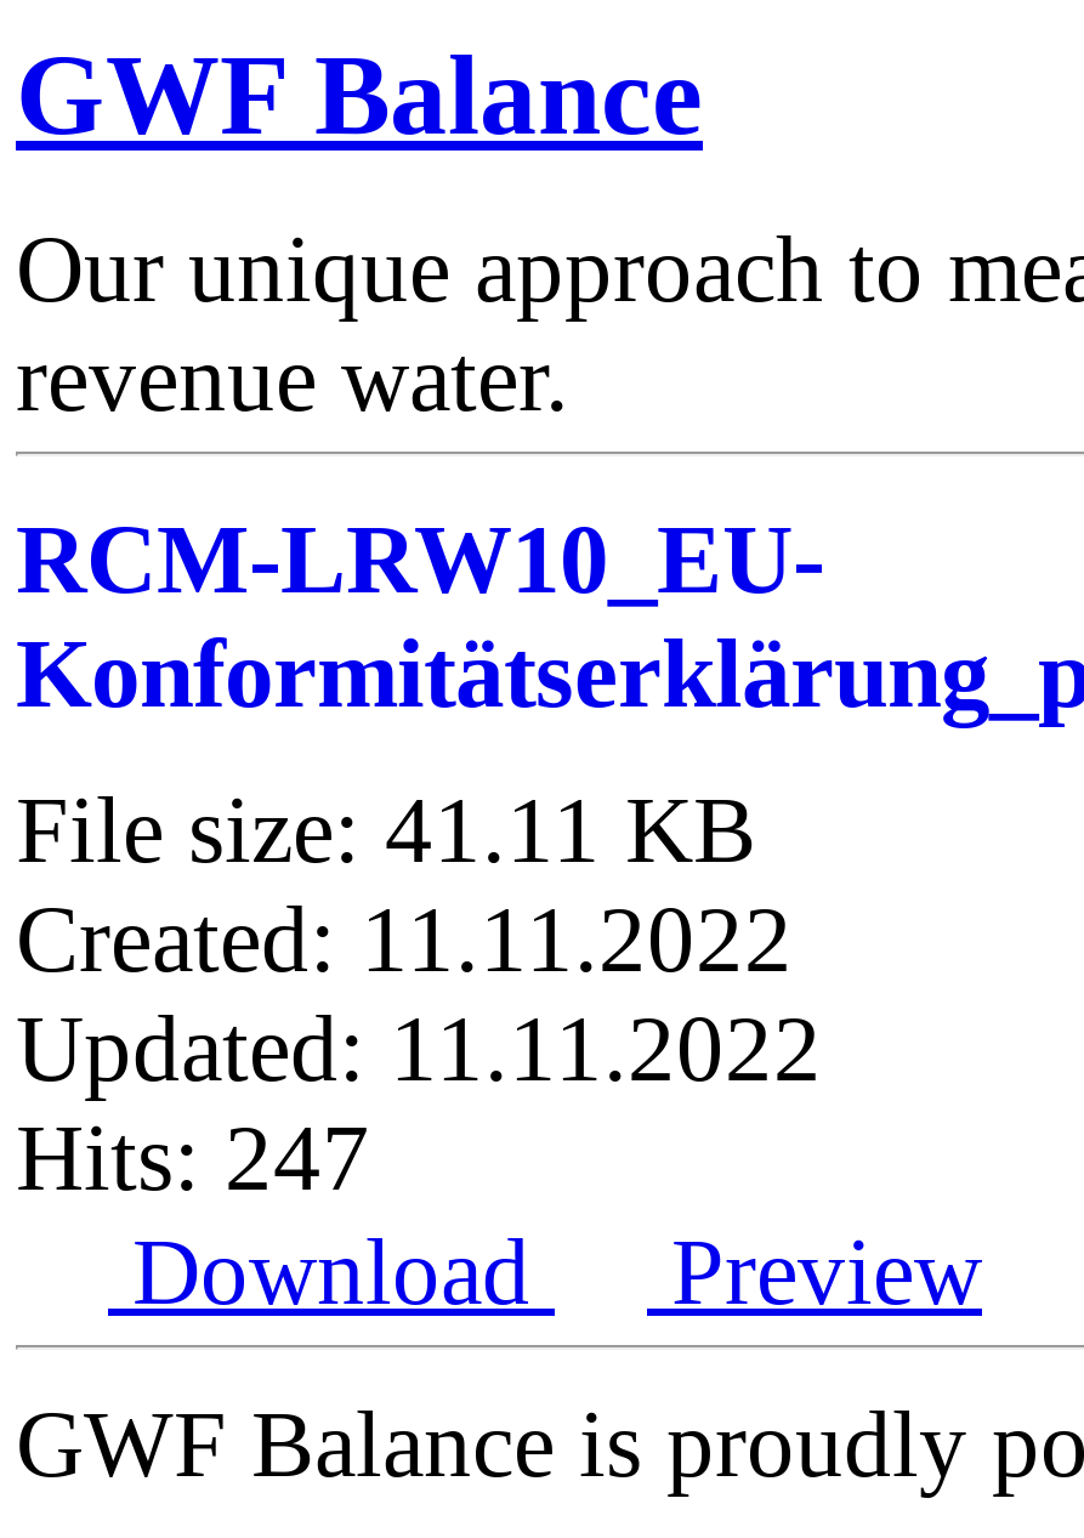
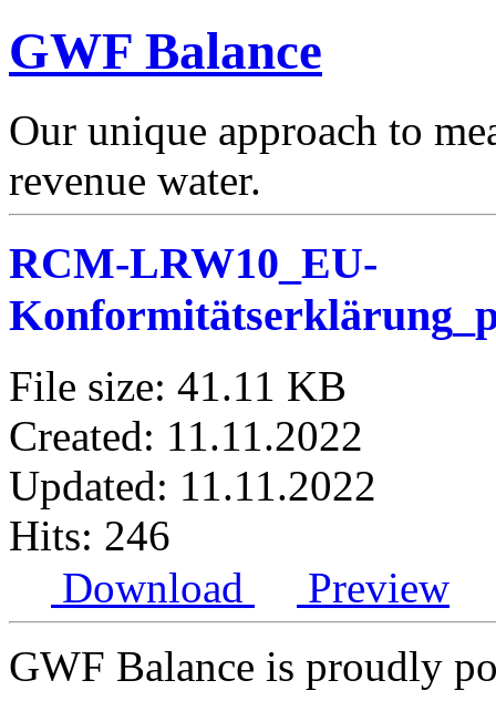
[16,1105,370,1210] Hits: 247 -> [9,512,170,560] Hits: 246

